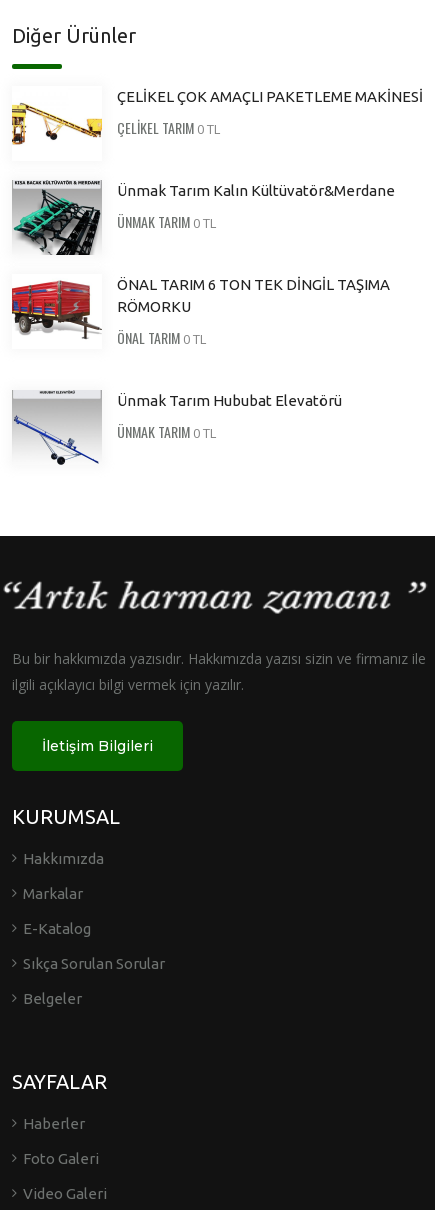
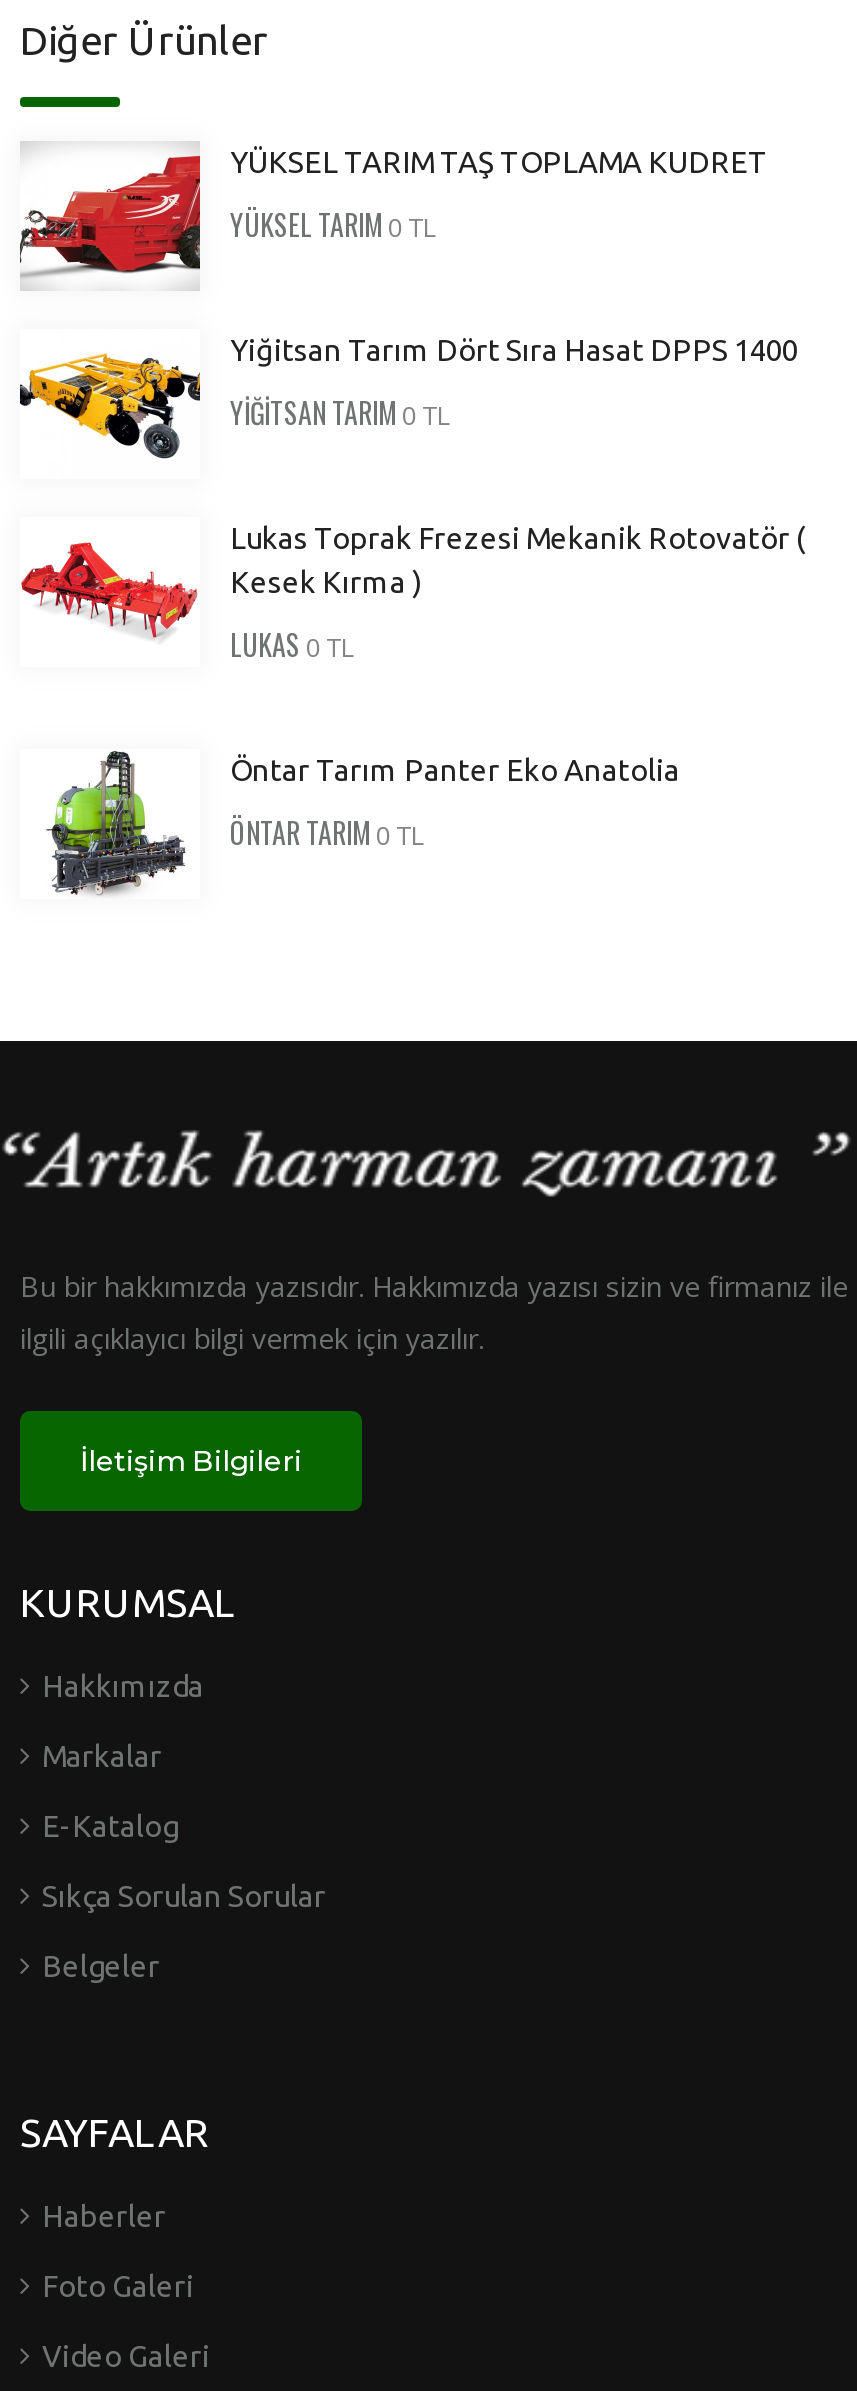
[11,87,423,159] [image] | ÇELİKEL ÇOK AMAÇLI PAKETLEME MAKİNESİ -> [20,143,768,289] [image] | YÜKSEL TARIM TAŞ TOPLAMA KUDRET
[117,116,220,137] ÇELİKEL TARIM 0 TL -> [230,202,434,244] YÜKSEL TARIM 0 TL
[12,180,395,256] [image] | Ünmak Tarım Kalın Kültüvatör&Merdane -> [18,331,798,479] [image] | Yiğitsan Tarım Dört Sıra Hasat DPPS 1400
[117,210,216,231] ÜNMAK TARIM 0 TL -> [230,390,448,432] YİĞİTSAN TARIM 0 TL
[11,275,390,340] [image] | ÖNAL TARIM 6 TON TEK DİNGİL TAŞIMA | RÖMORKU -> [20,520,804,647] [image] | Lukas Toprak Frezesi Mekanik Rotovatör ( | Kesek Kırma )
[117,326,206,347] ÖNAL TARIM 0 TL -> [230,622,352,664] LUKAS 0 TL
[12,390,342,466] [image] | Ünmak Tarım Hububat Elevatörü -> [22,751,680,899] [image] | Öntar Tarım Panter Eko Anatolia
[117,420,216,441] ÜNMAK TARIM 0 TL -> [230,810,422,852] ÖNTAR TARIM 0 TL

